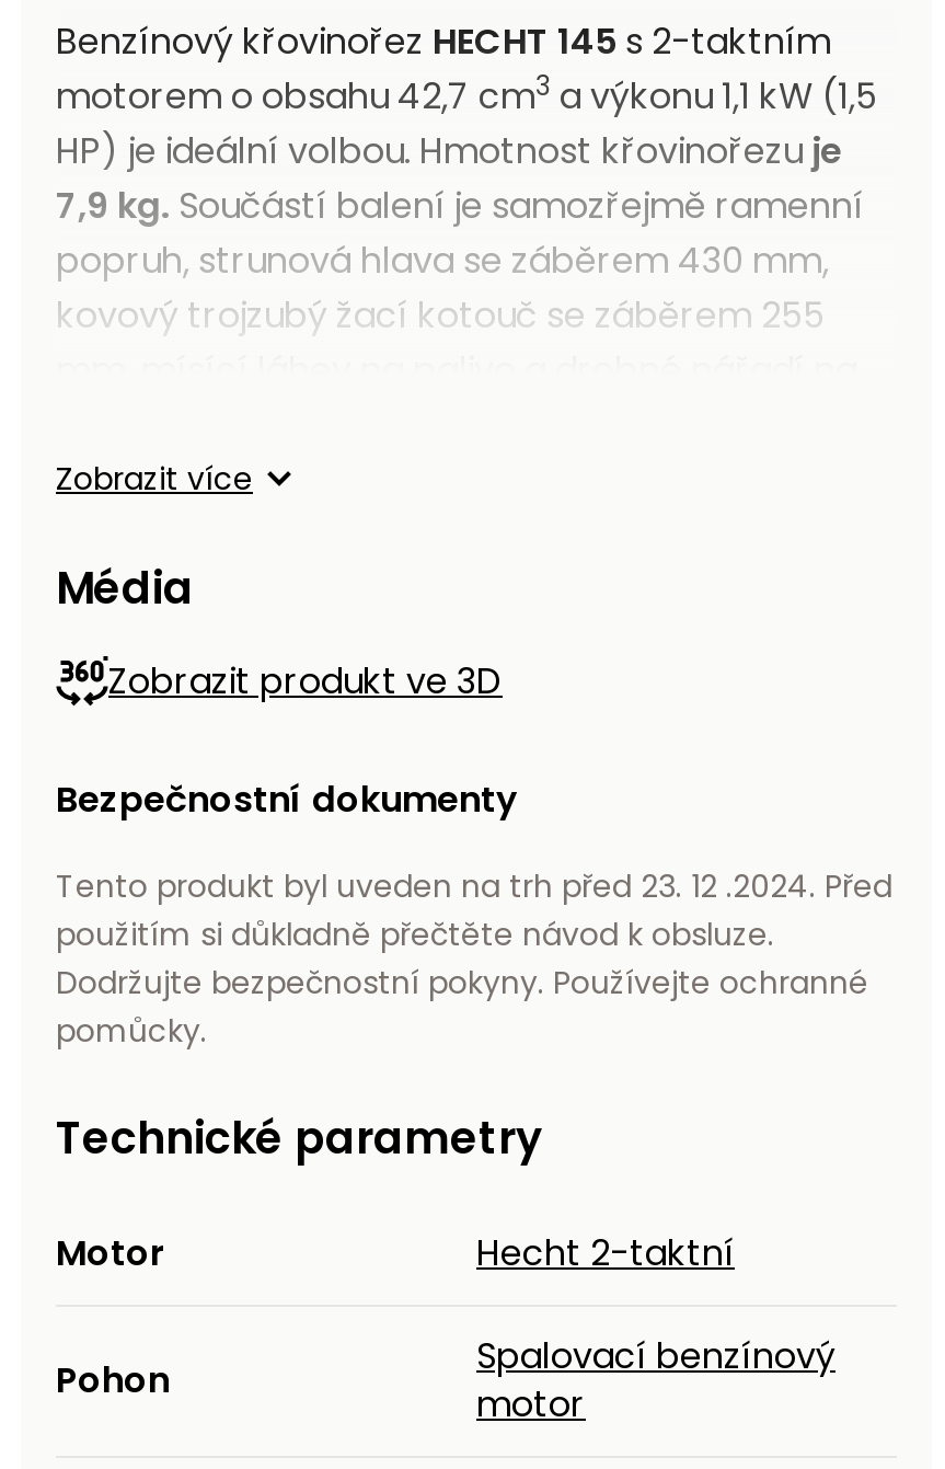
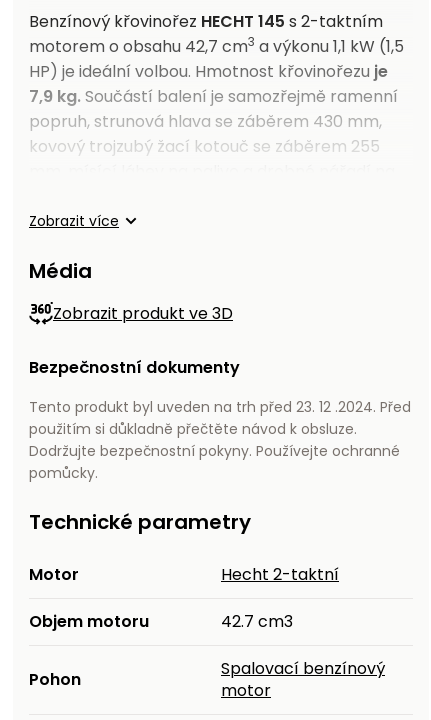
none -> [29,610,293,633] Objem motoru | 42.7 cm3

